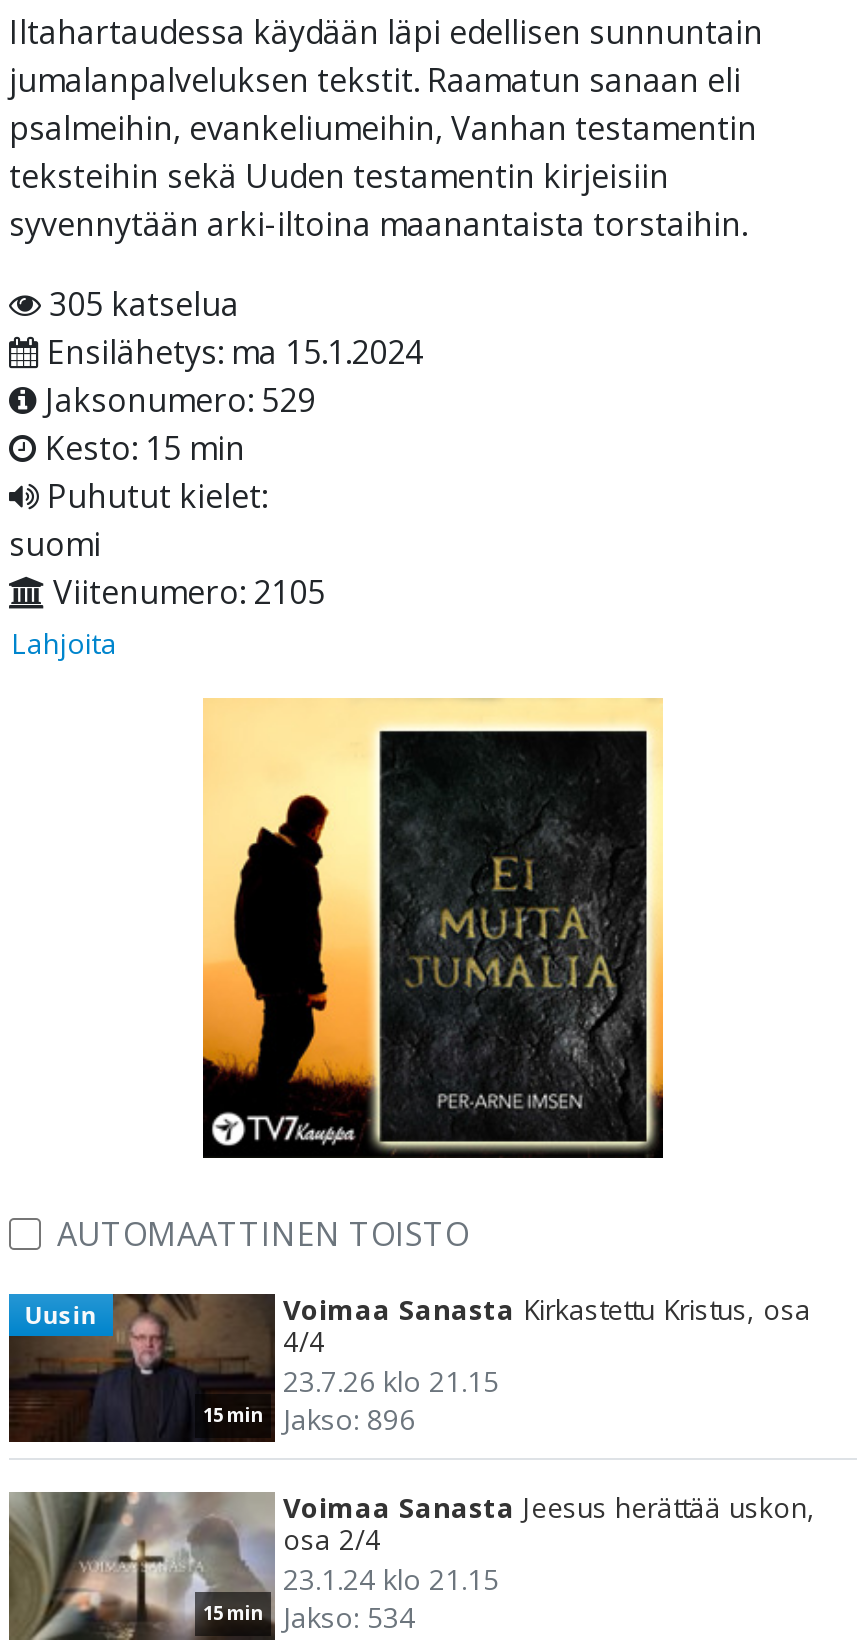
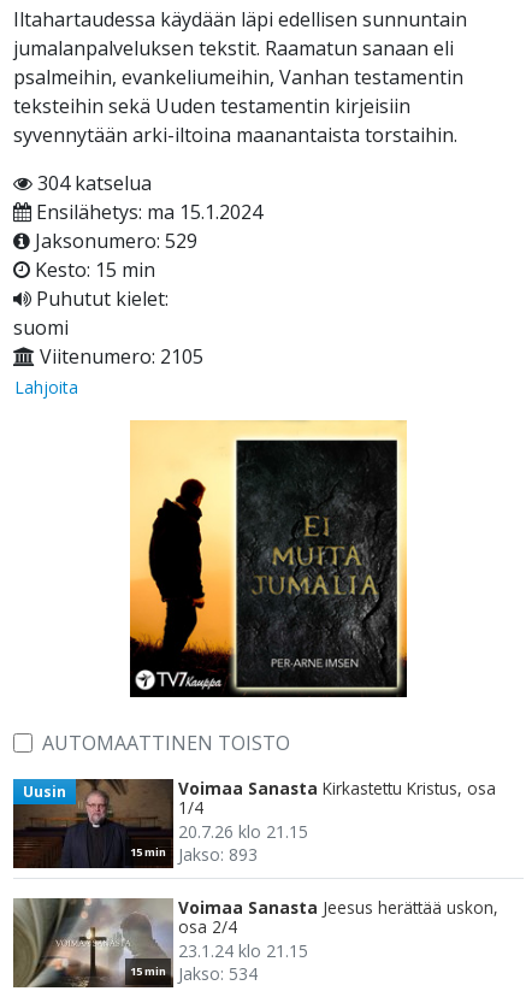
[41,282,239,326] 305 katselua -> [32,170,152,197] 304 katselua
[283,1323,325,1361] 4/4 -> [178,796,203,819] 1/4
[283,1363,499,1401] 23.7.26 klo 21.15 -> [178,820,308,843] 20.7.26 klo 21.15
[203,1401,415,1439] 15 min Jakso: 896 -> [130,843,258,866] 15 min Jakso: 893

